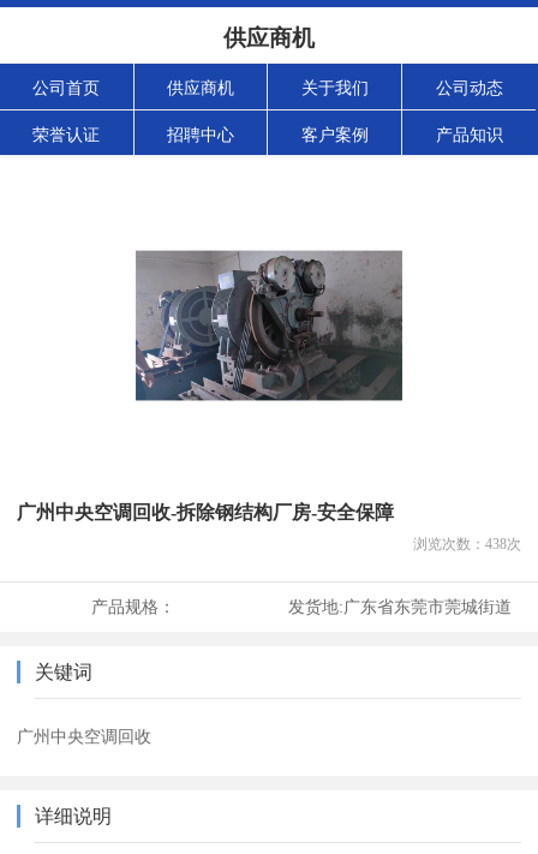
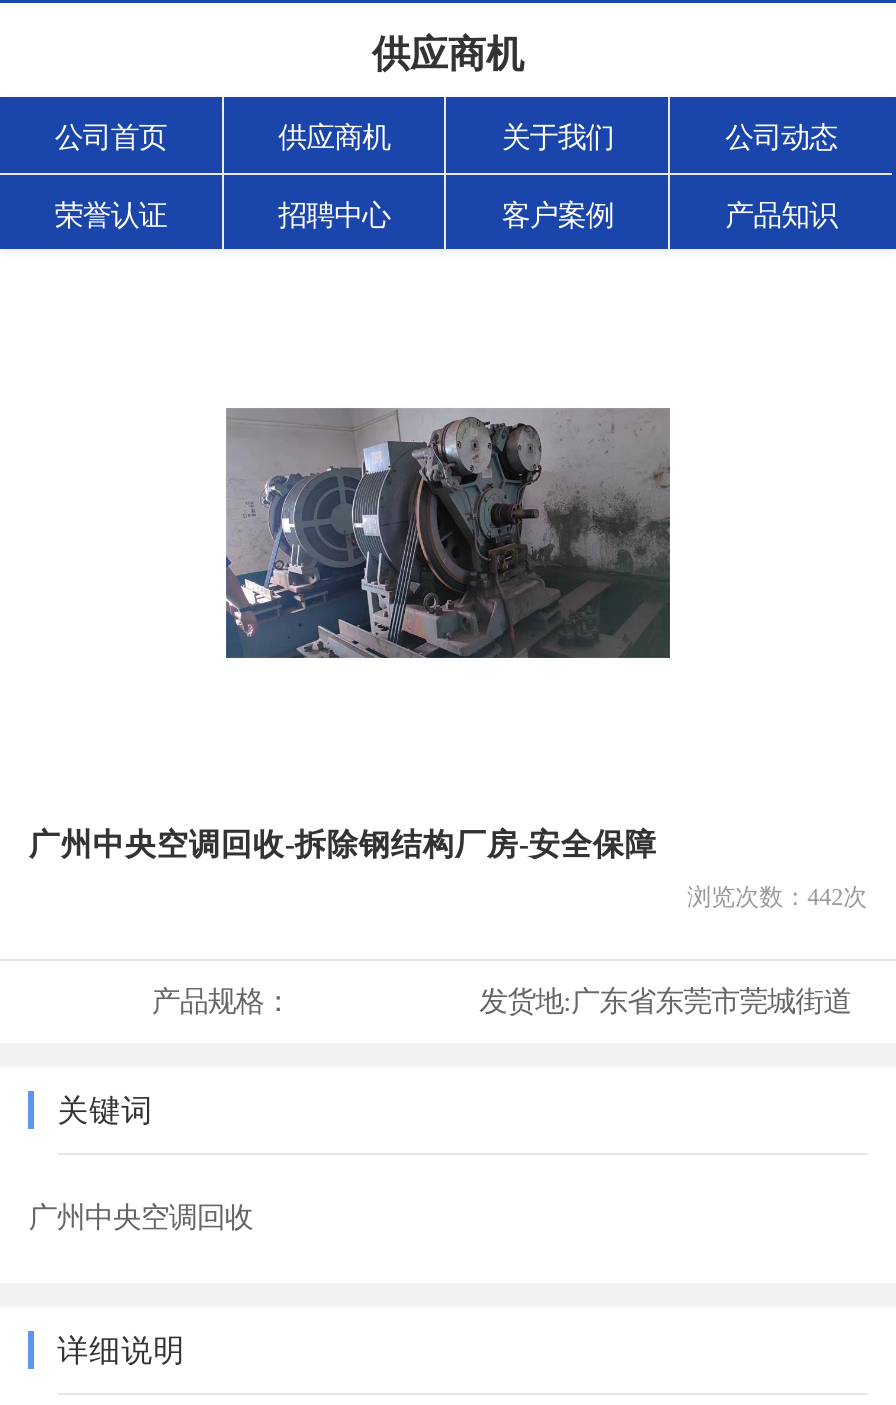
[413,536,521,553] 浏览次数：438次 -> [687,883,867,911] 浏览次数：442次

